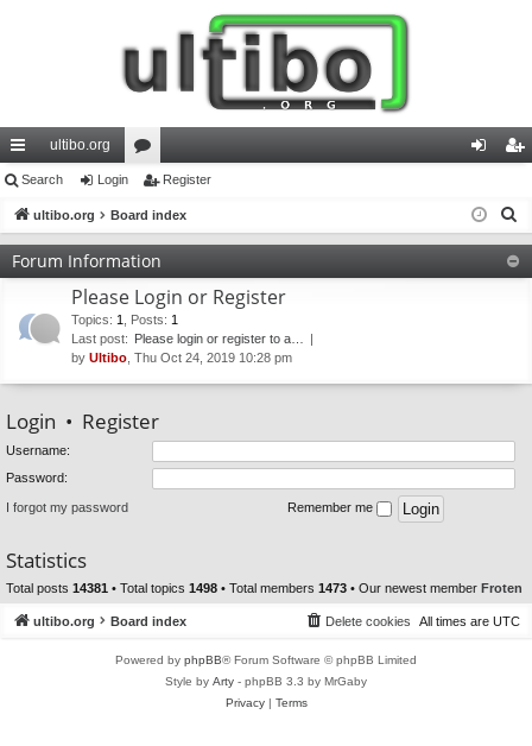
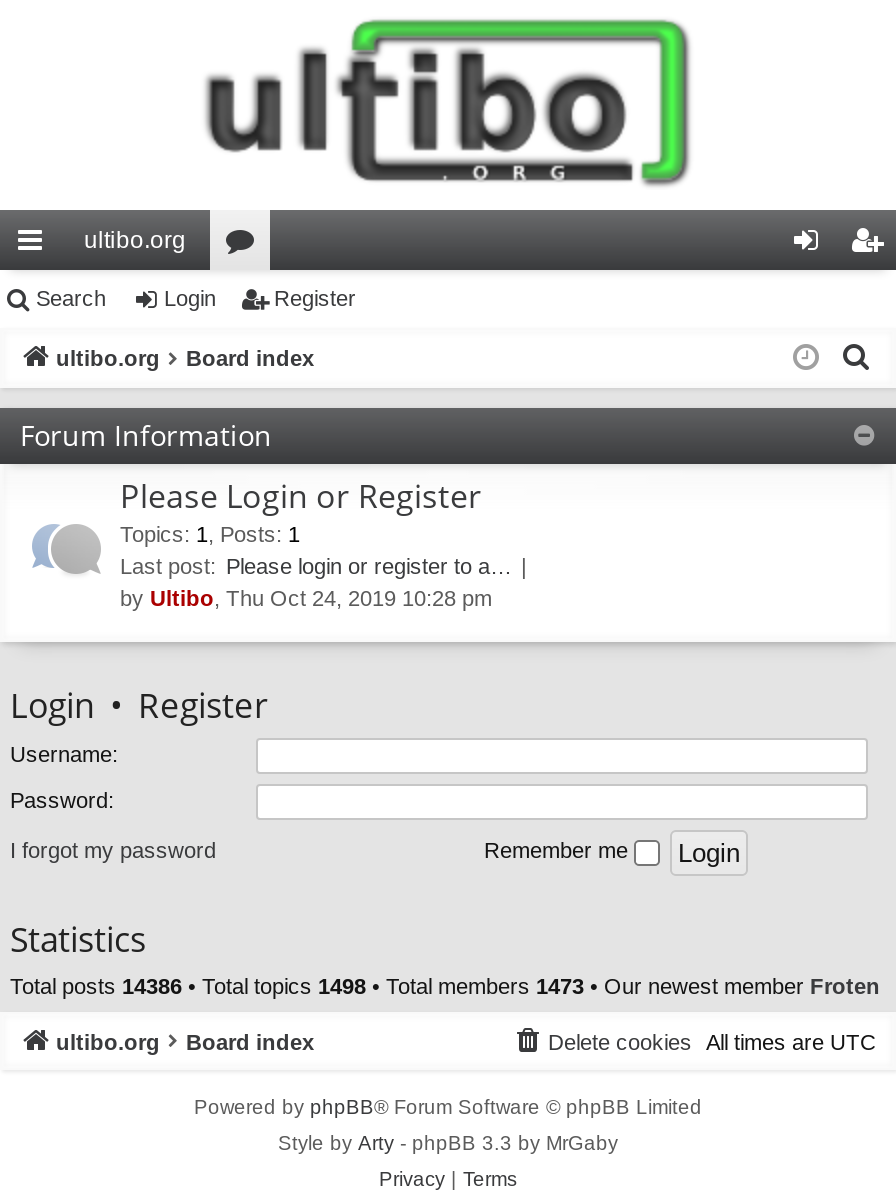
[6,581,522,596] Total posts 14381 • Total topics 1498 • Total members 1473 • Our newest member Froten -> [10,975,880,999] Total posts 14386 • Total topics 1498 • Total members 1473 • Our newest member Froten

